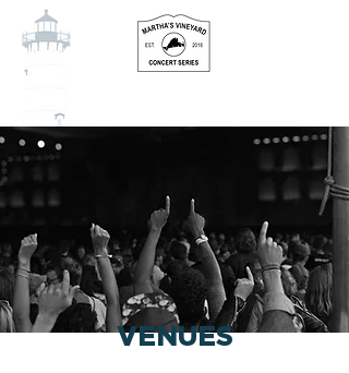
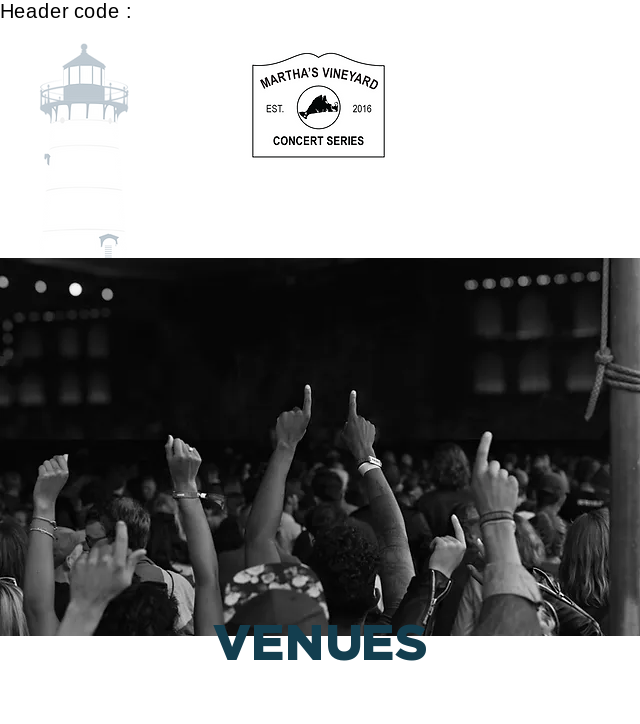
none -> [0,0,132,22] Header code :

